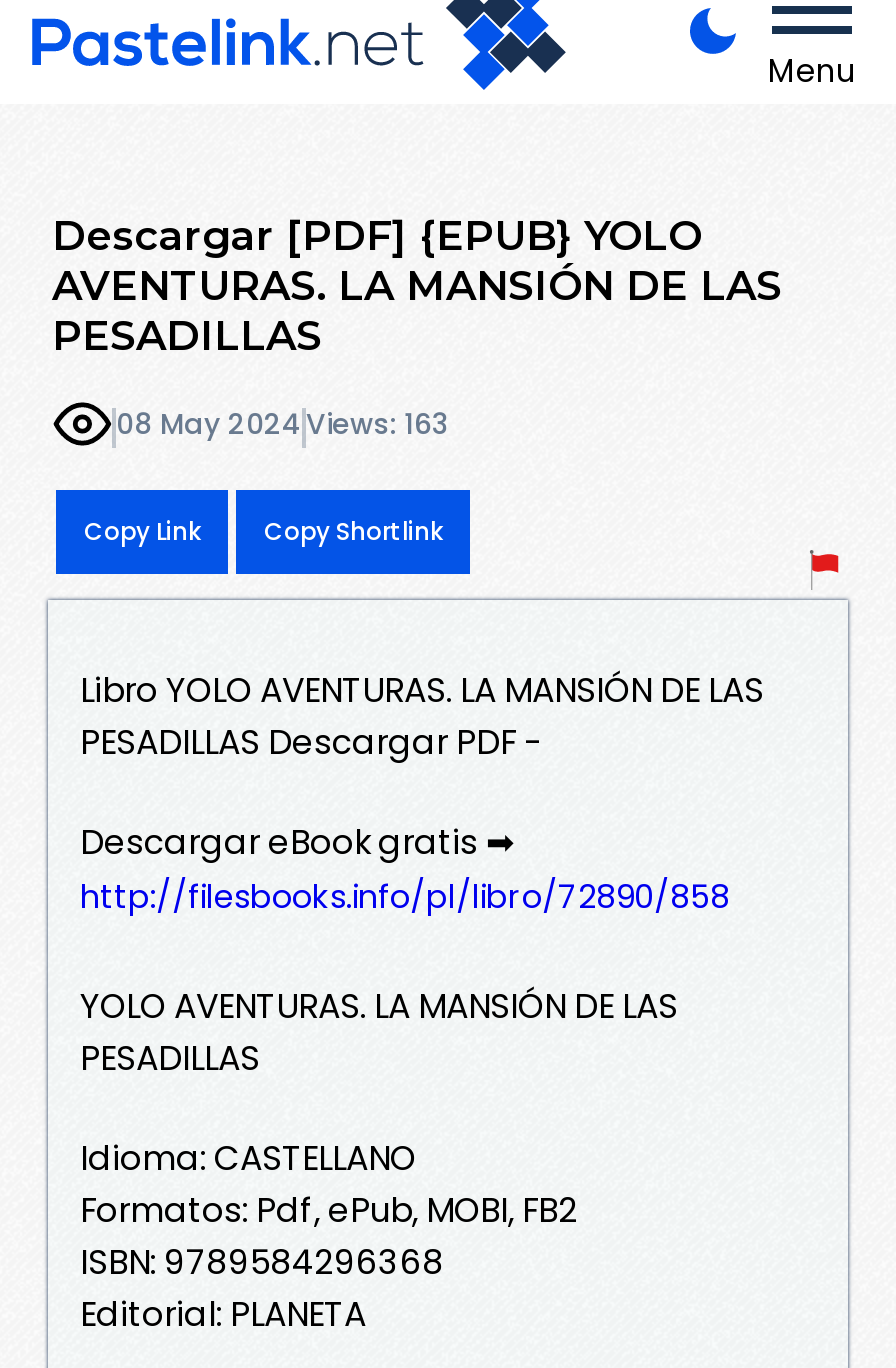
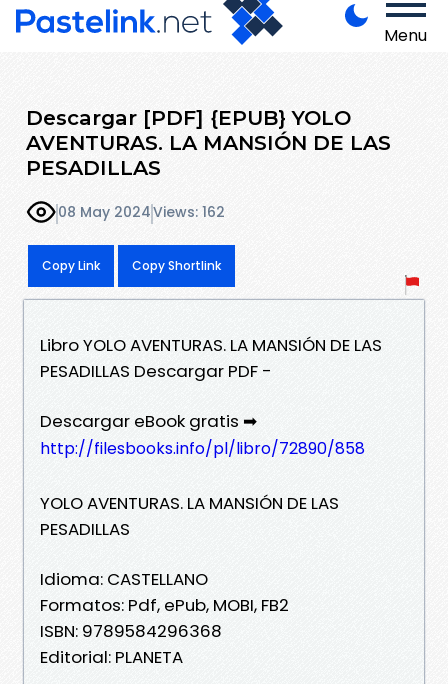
[116,405,450,445] 08 May 2024 Views: 163 -> [58,202,225,222] 08 May 2024 Views: 162

